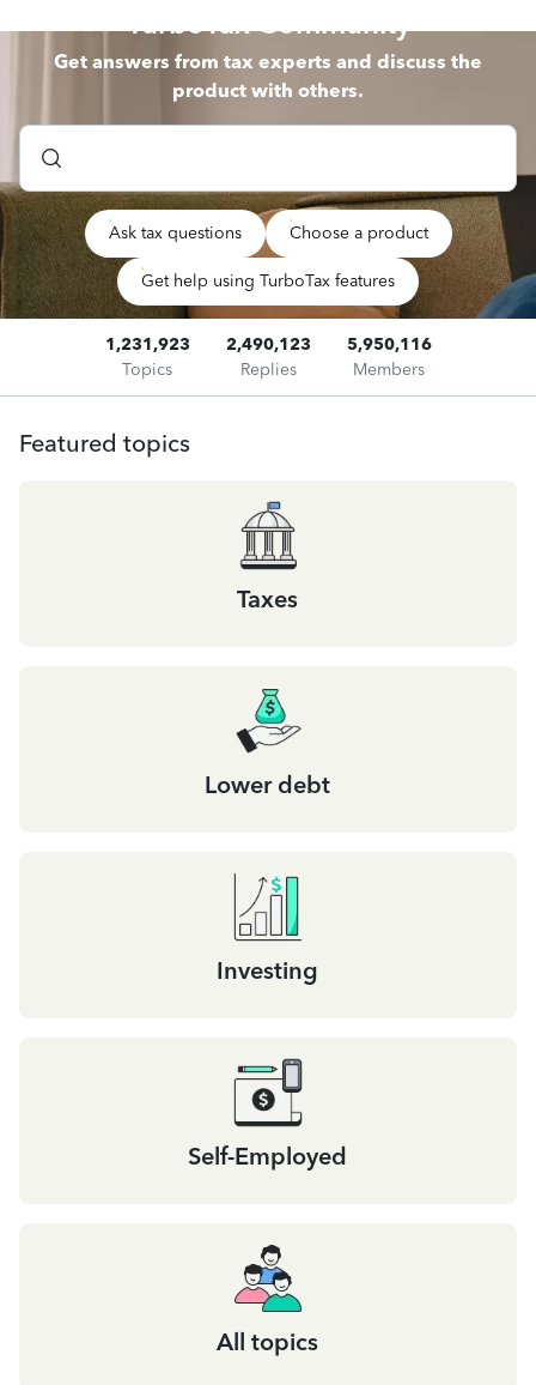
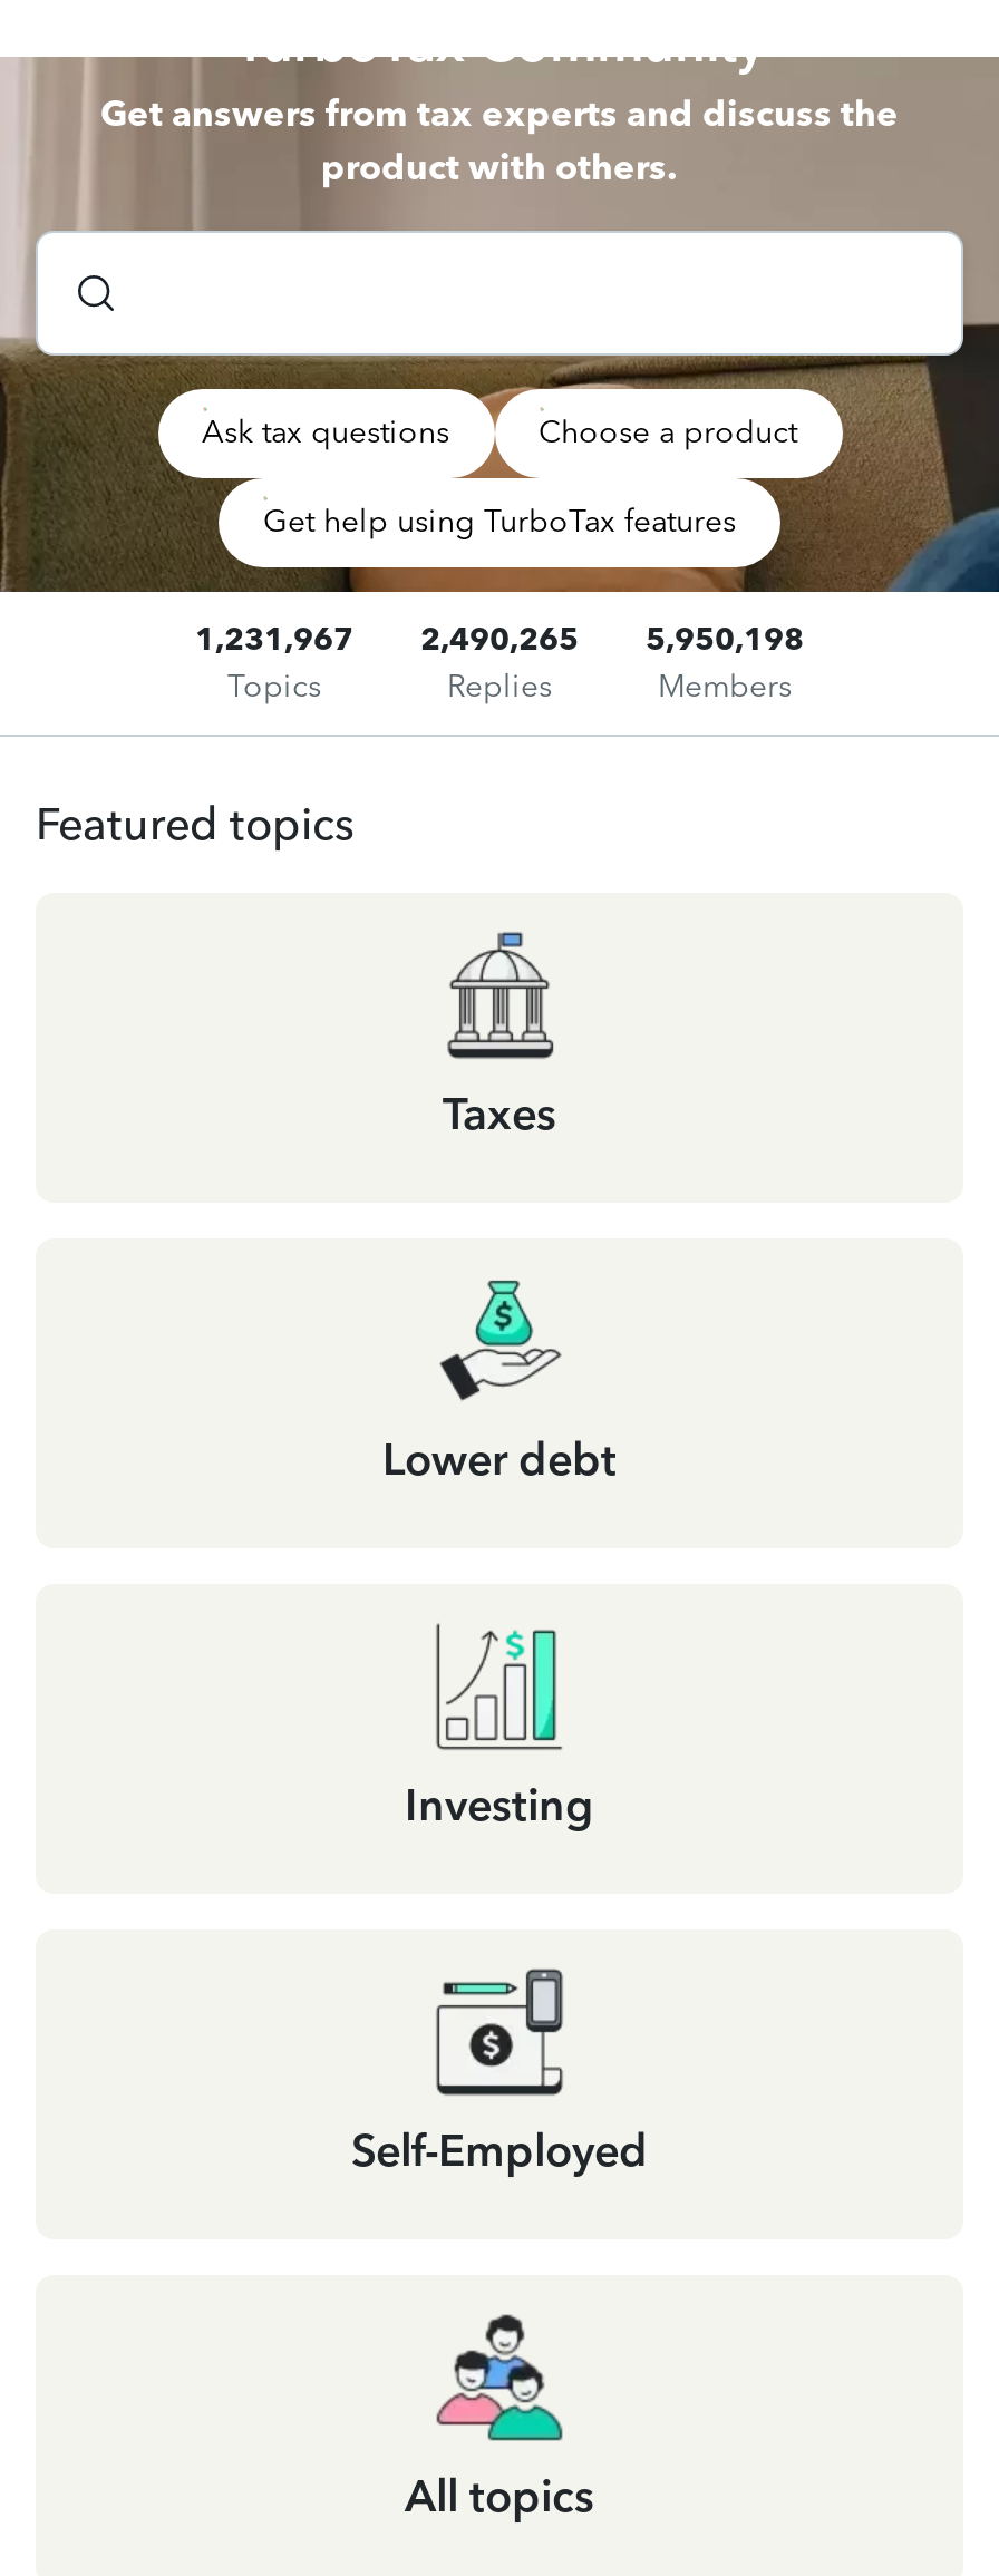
[105,334,190,355] 1,231,923 -> [195,621,353,659] 1,231,967
[226,334,310,355] 2,490,123 -> [420,621,579,659] 2,490,265
[346,334,431,355] 5,950,116 -> [646,621,804,659] 5,950,198

